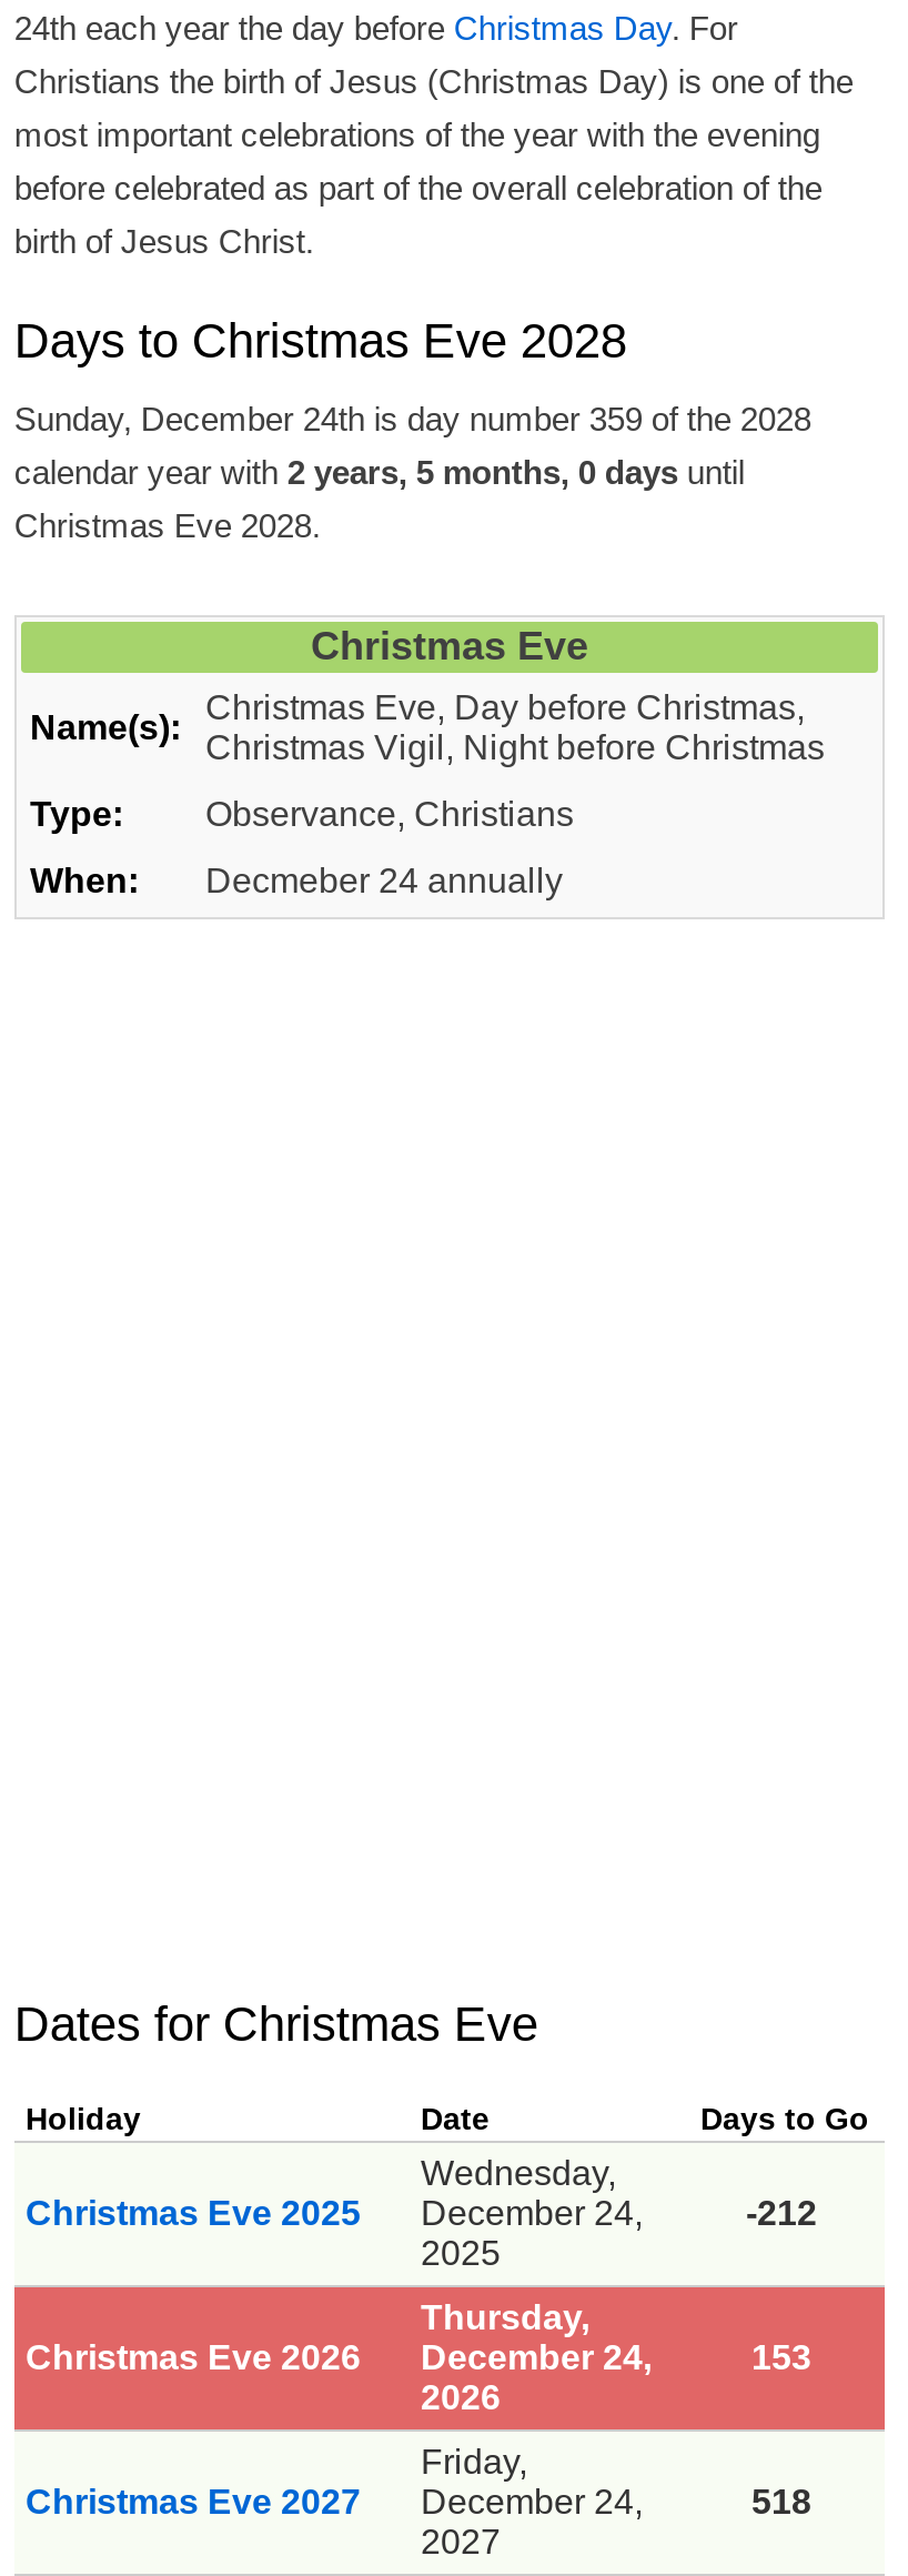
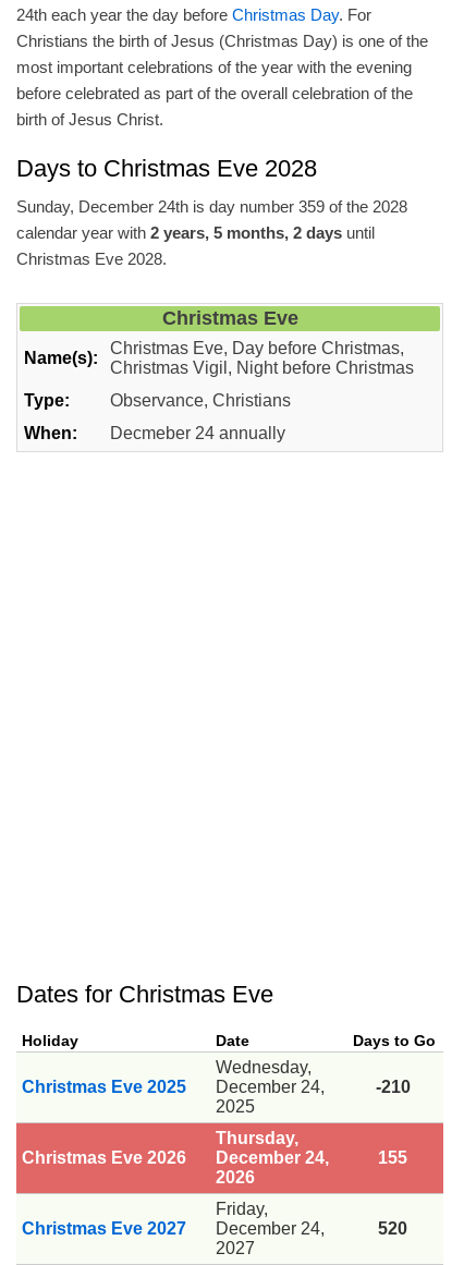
[14,454,745,492] calendar year with 2 years, 5 months, 0 days until -> [16,224,375,242] calendar year with 2 years, 5 months, 2 days until
[746,2194,817,2232] -212 -> [375,1077,410,1096] -210
[751,2338,811,2376] 153 -> [378,1148,407,1167] 155
[751,2483,811,2520] 518 -> [378,1219,407,1238] 520

